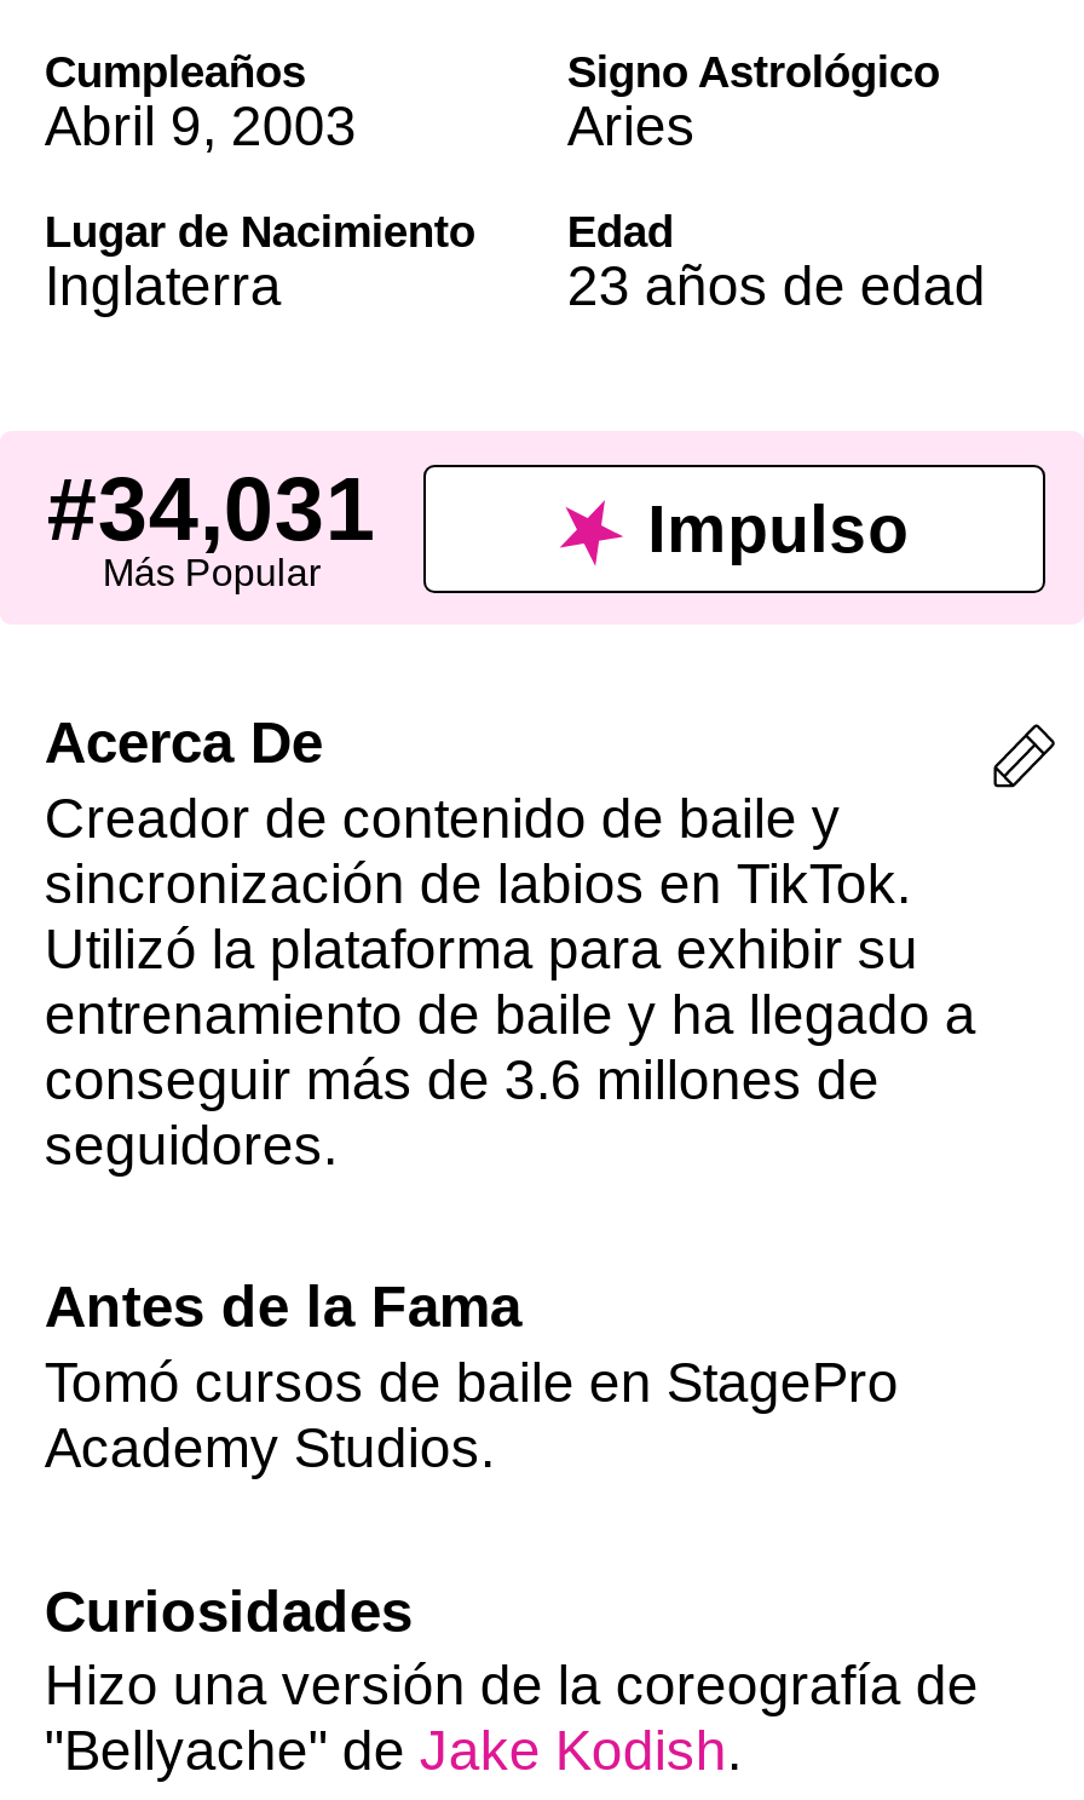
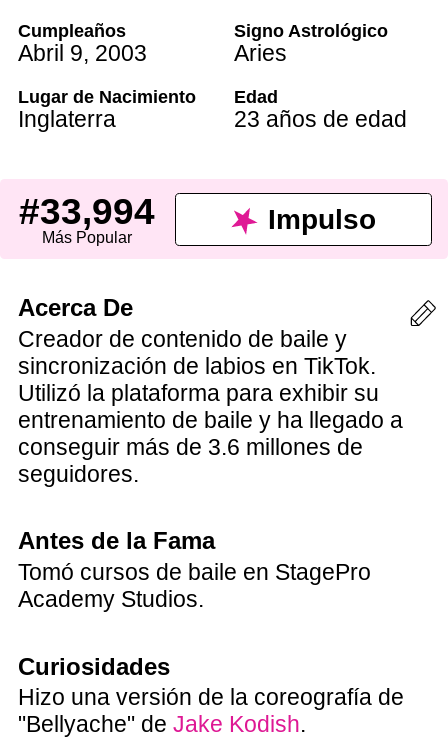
[47,459,376,558] #34,031 -> [19,190,155,231] #33,994

